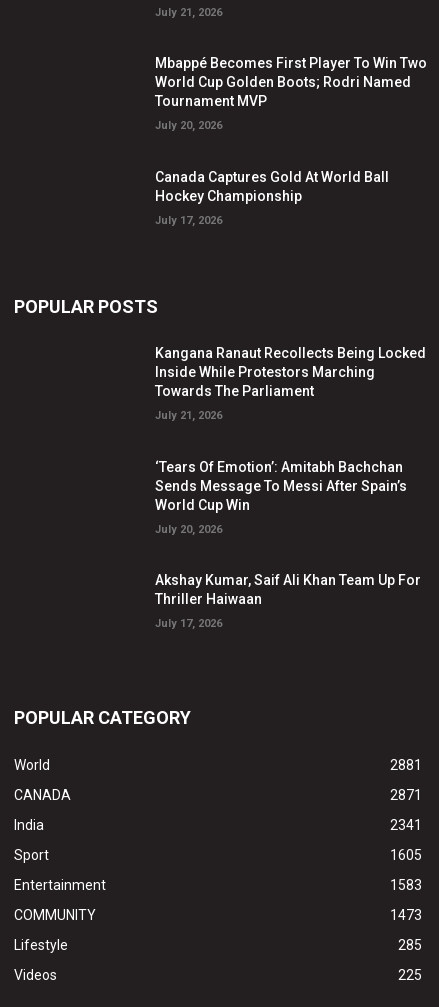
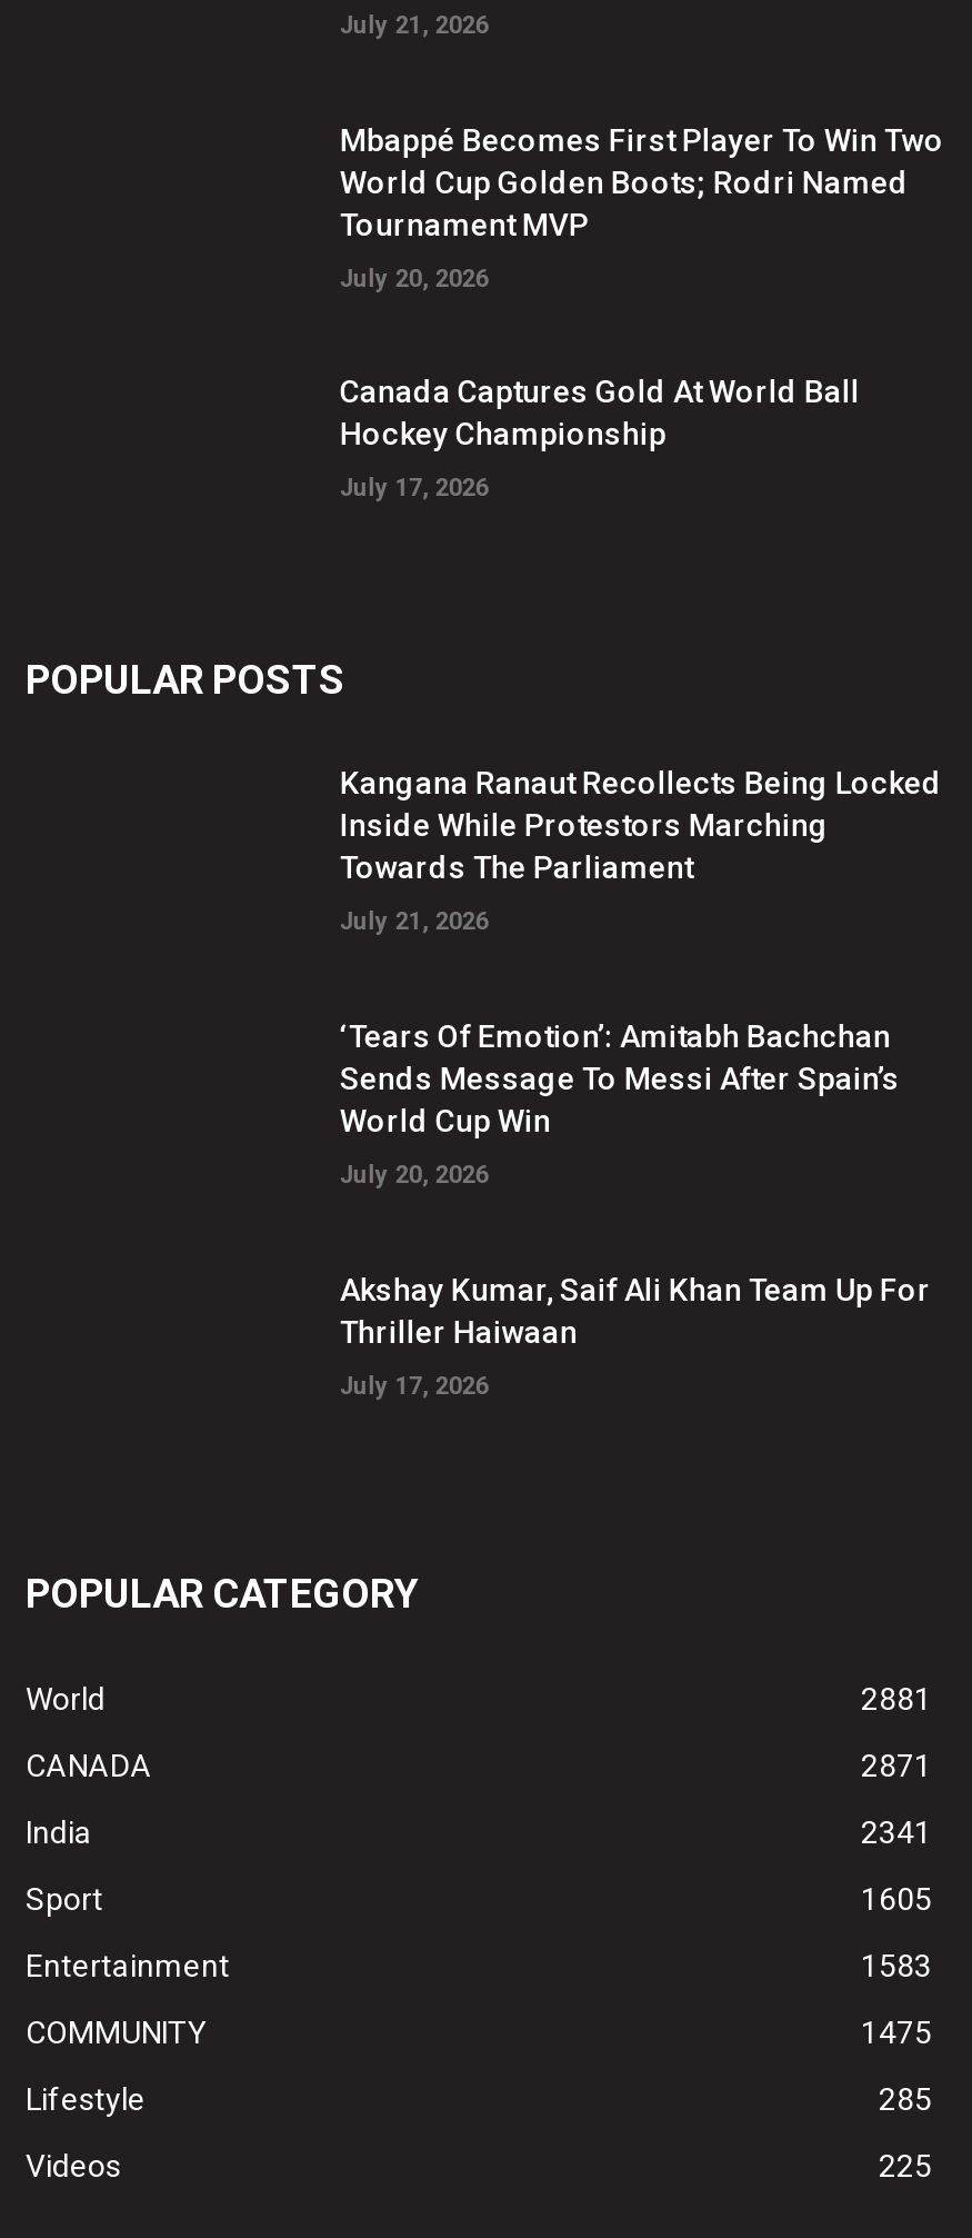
[390,907,422,923] 1473 -> [861,2015,932,2051] 1475

